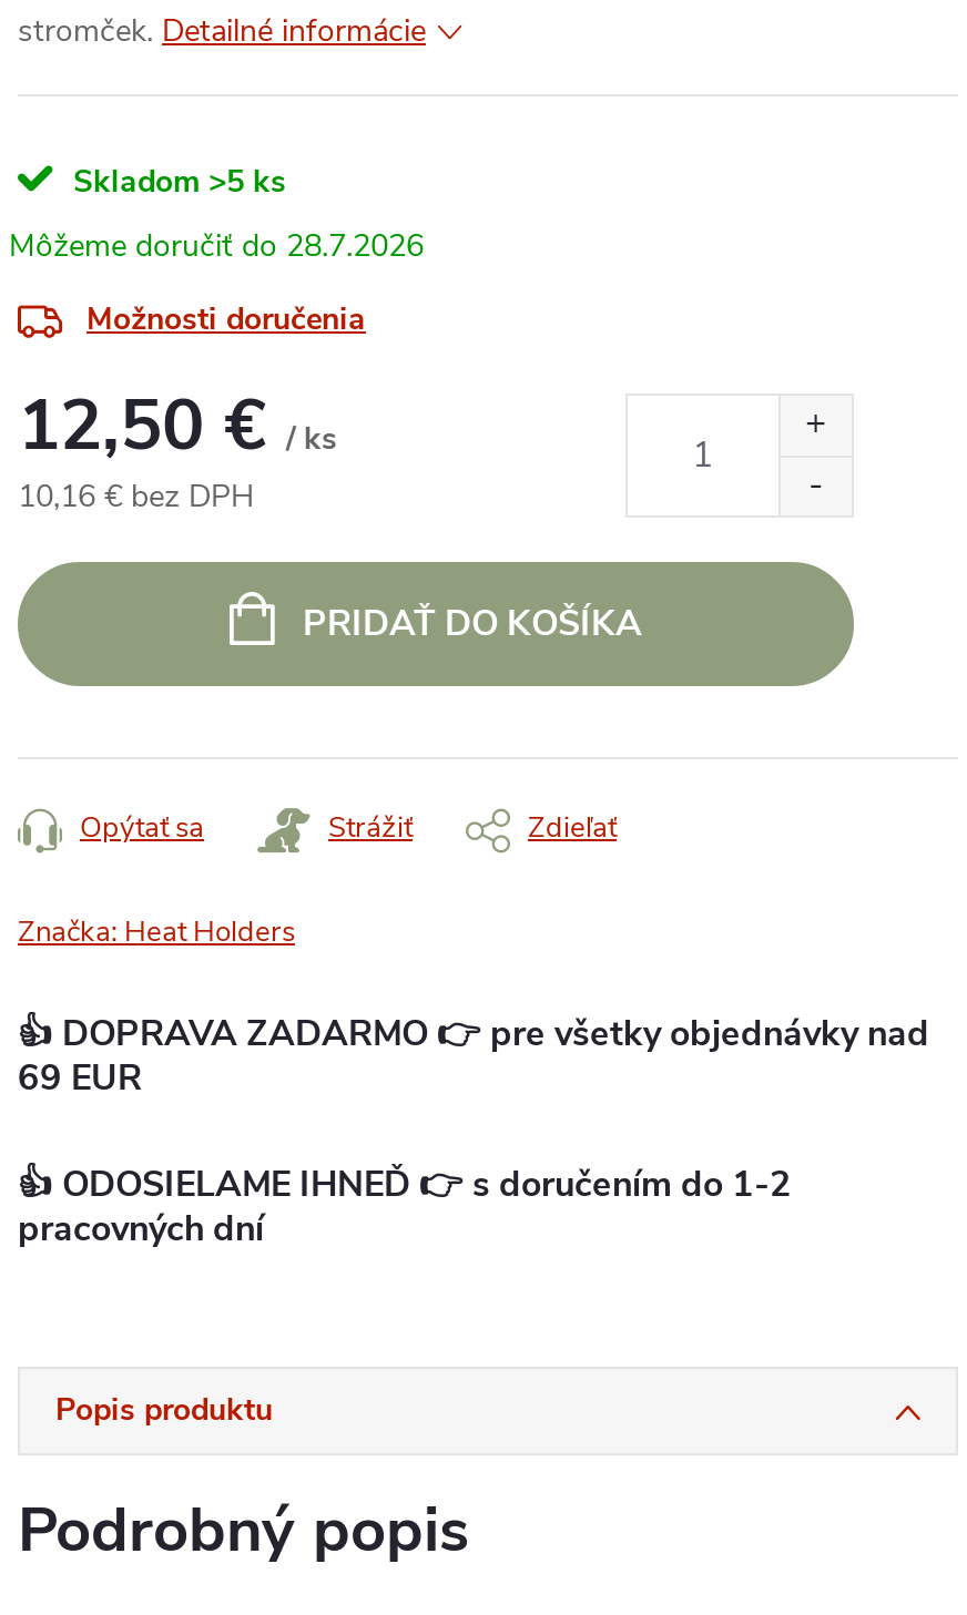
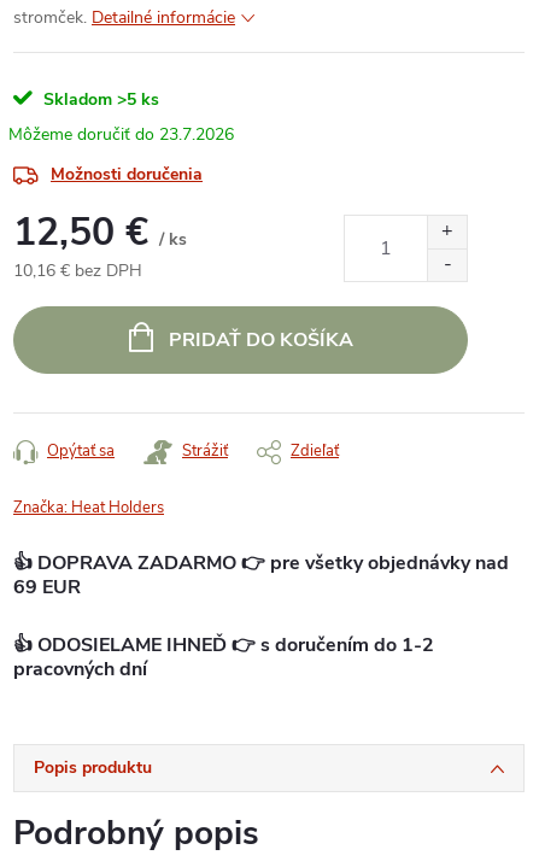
[286,225,424,267] 28.7.2026 -> [159,123,234,146] 23.7.2026

